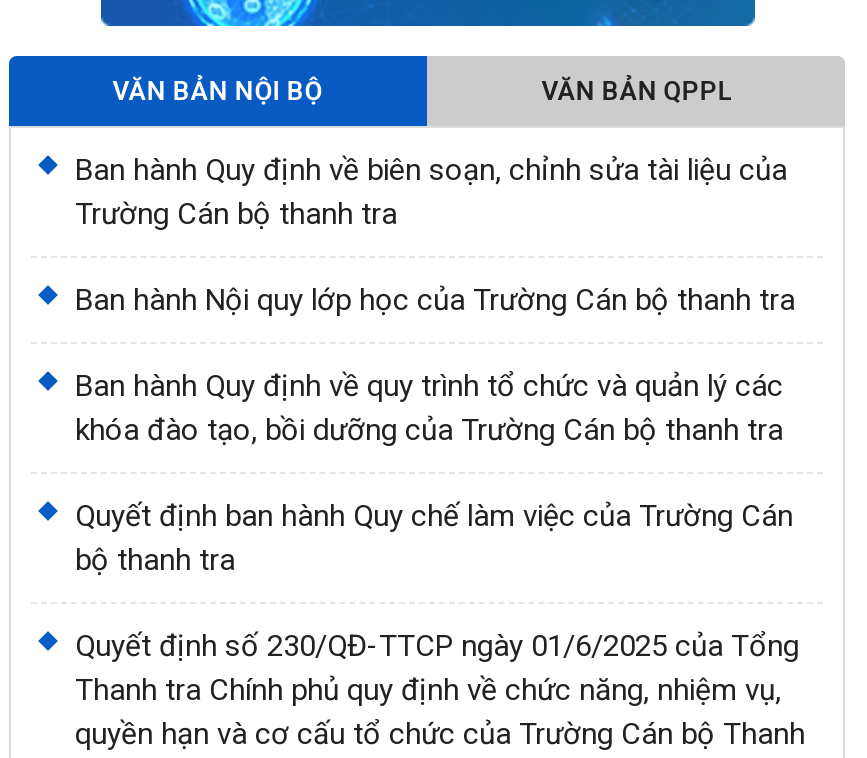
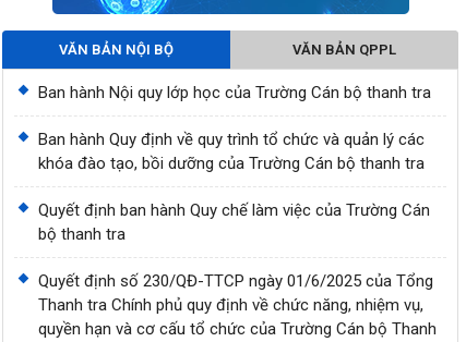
[75,153,787,233] Ban hành Quy định về biên soạn, chỉnh sửa tài liệu của | Trường Cán bộ thanh tra -> none

